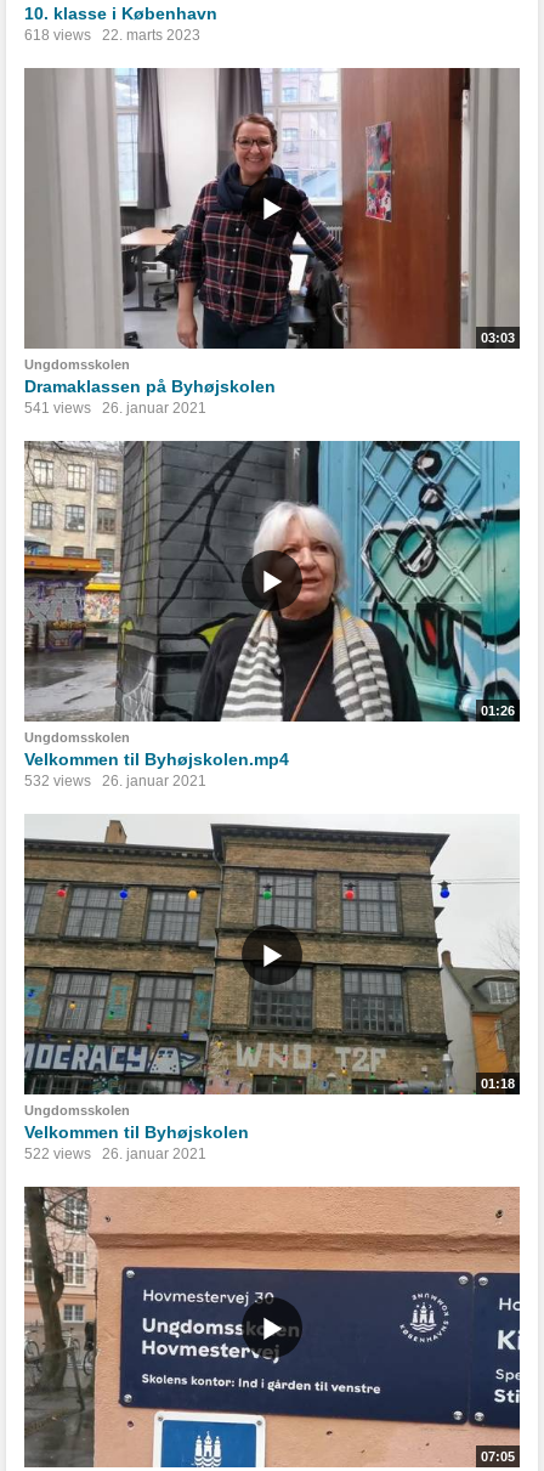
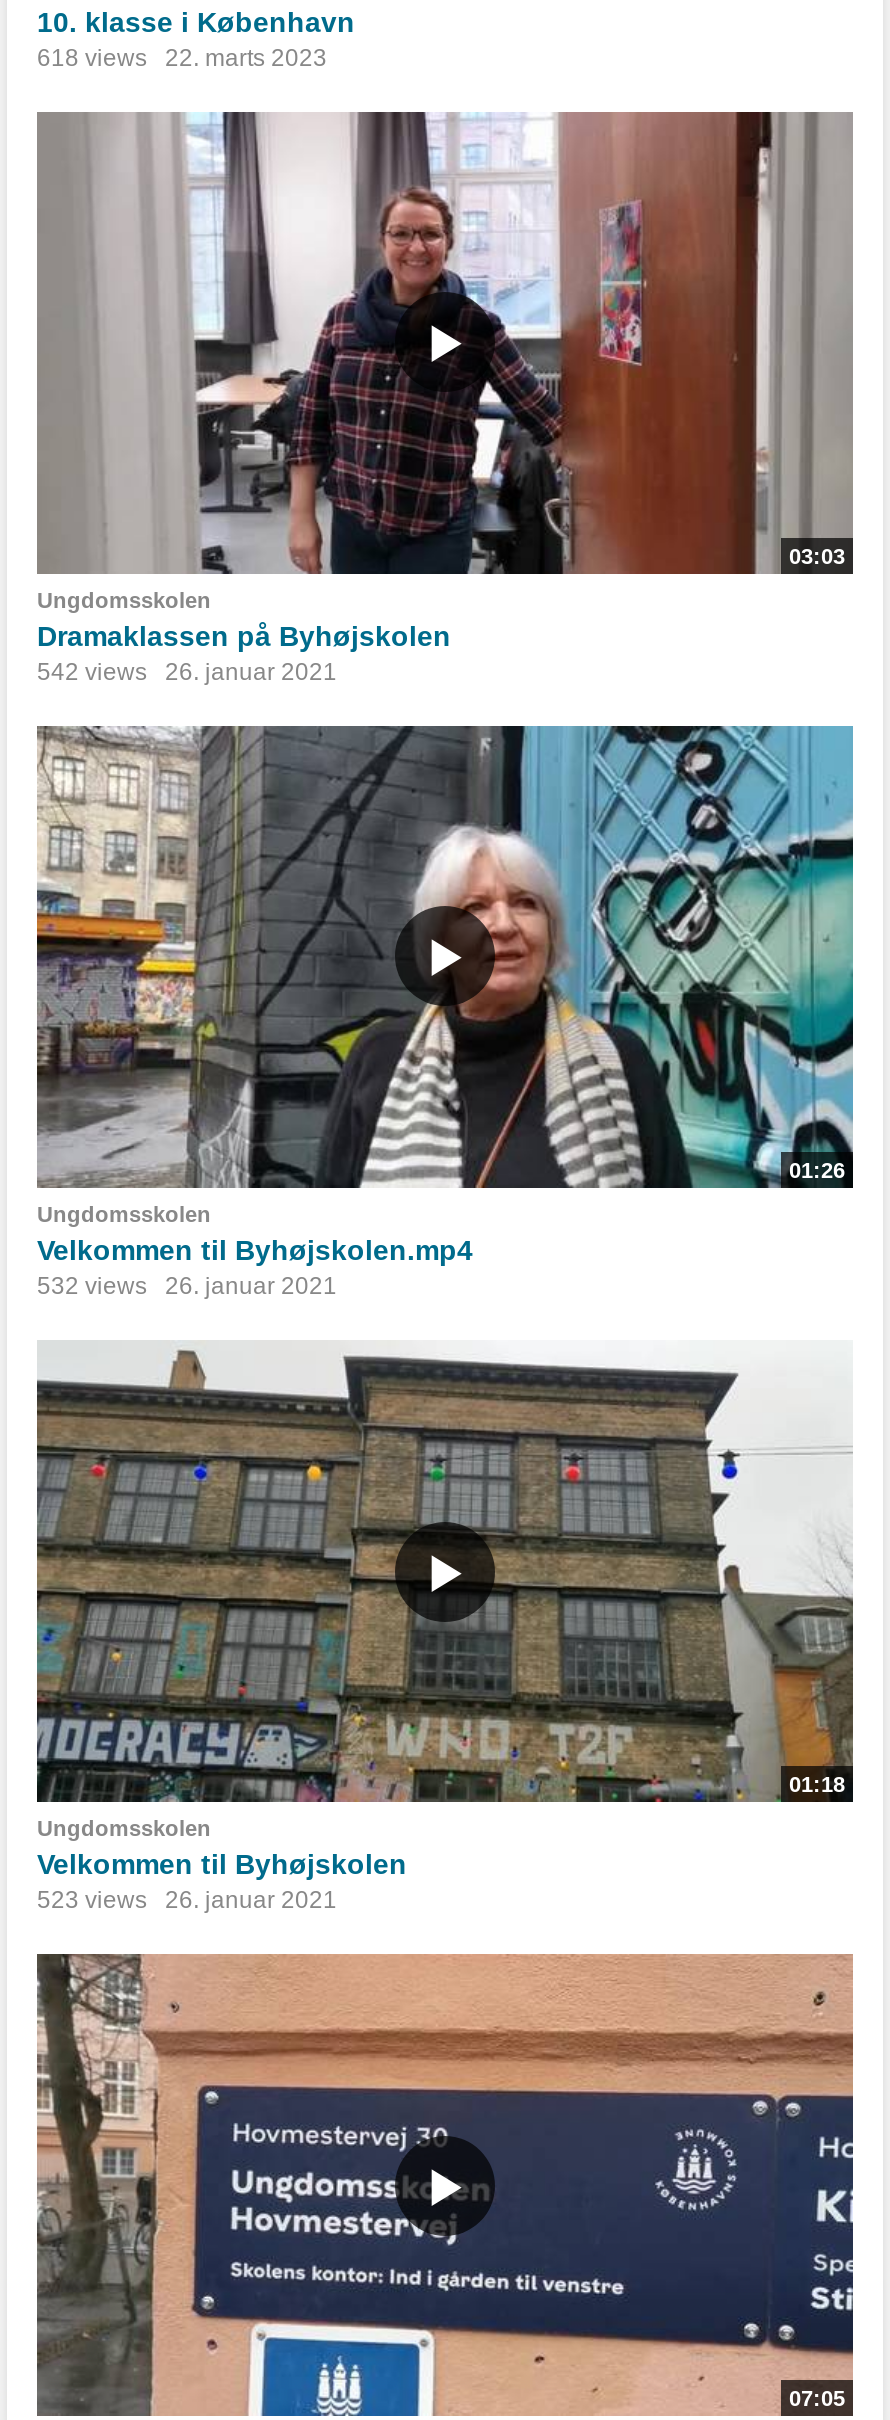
[24,400,206,417] 541 views 26. januar 2021 -> [37,658,337,686] 542 views 26. januar 2021
[24,1146,206,1163] 522 views 26. januar 2021 -> [37,1886,337,1914] 523 views 26. januar 2021

